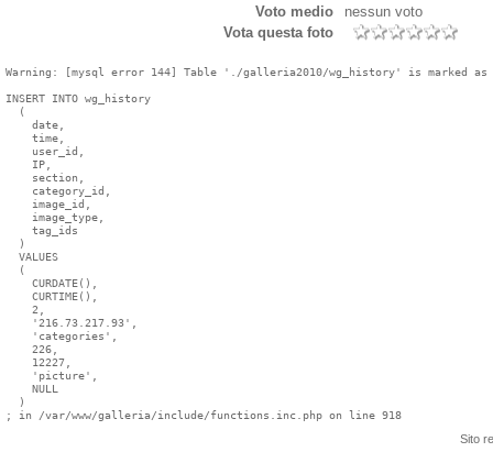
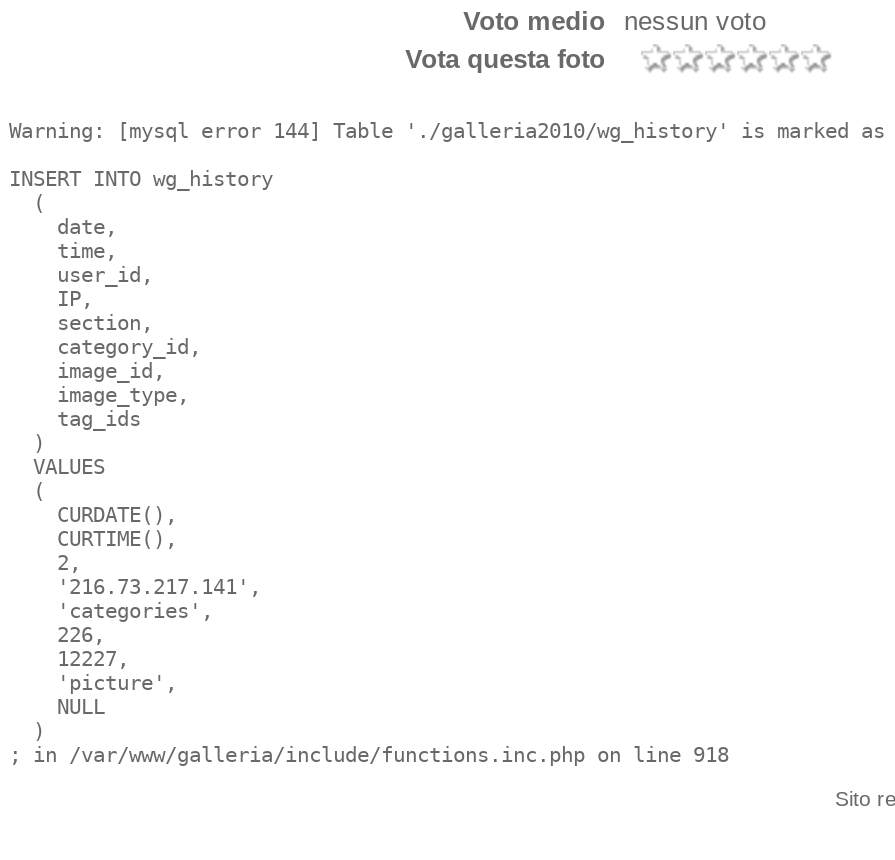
[6,315,138,328] '216.73.217.93', -> [9,573,261,597] '216.73.217.141',

